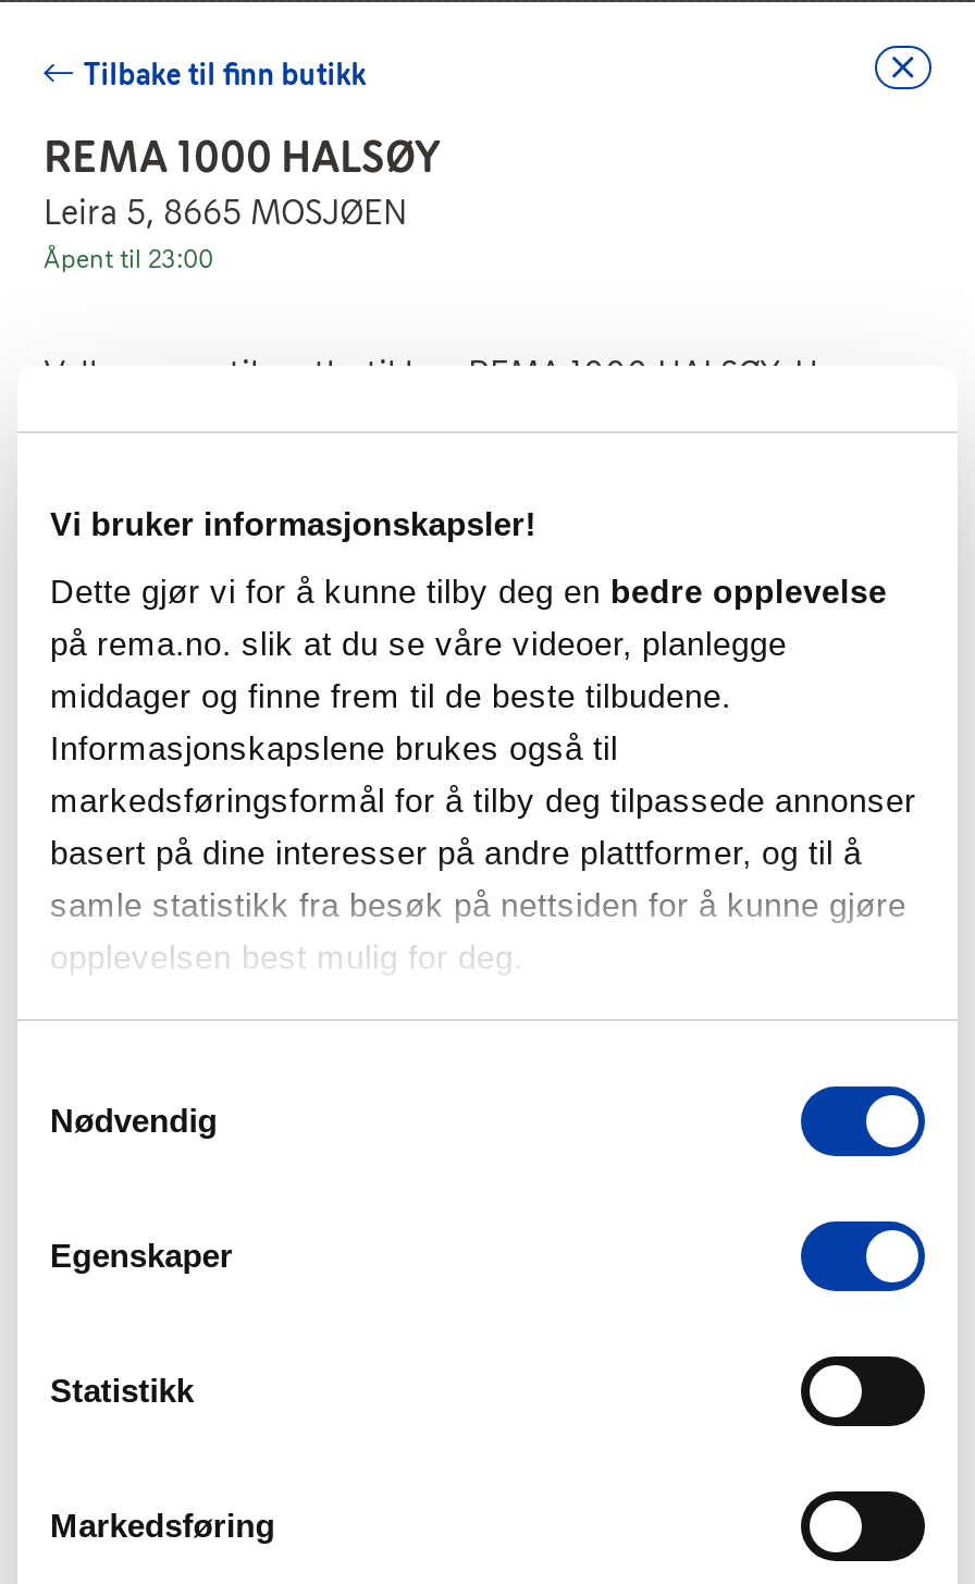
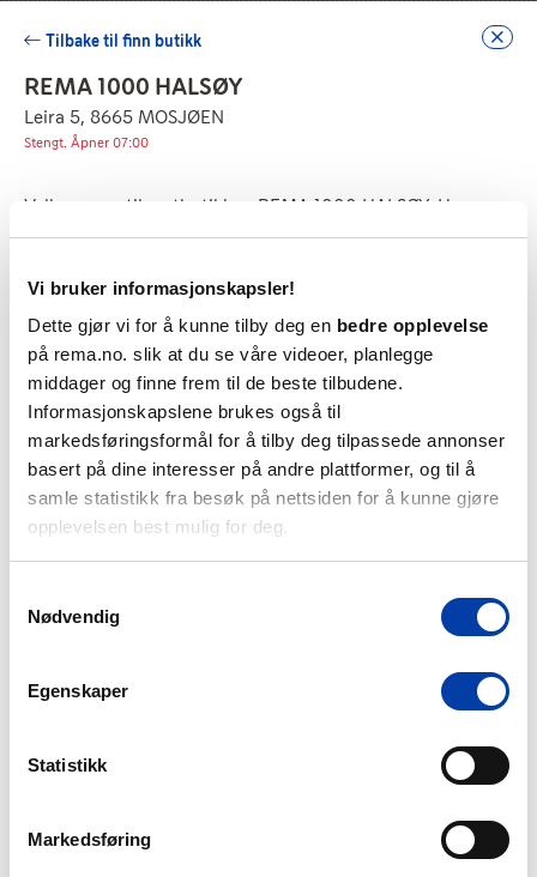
[44,244,213,274] Åpent til 23:00 -> [24,134,149,151] Stengt. Åpner 07:00

